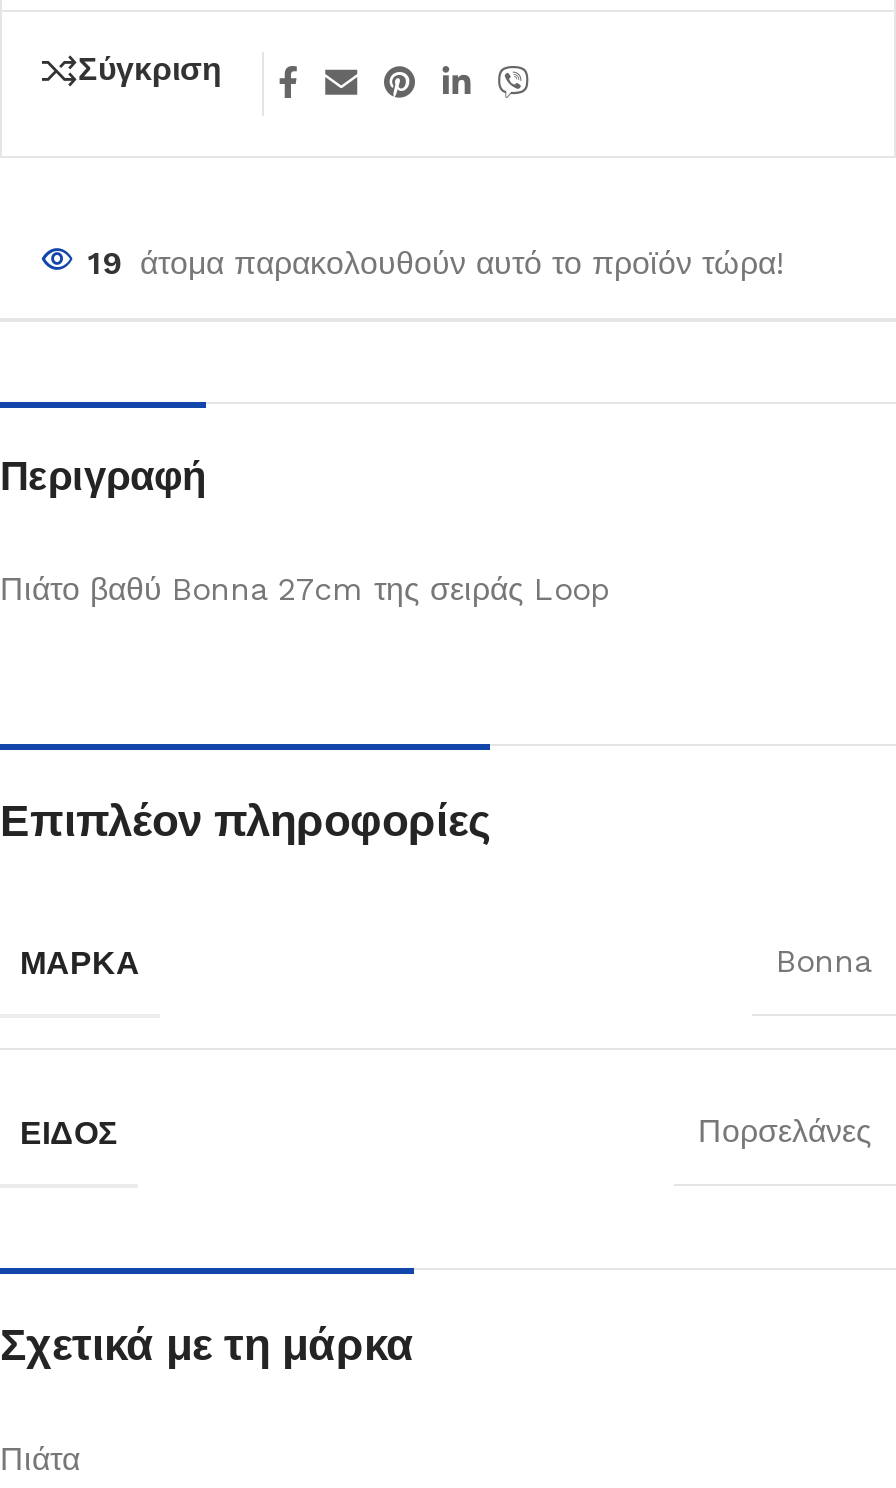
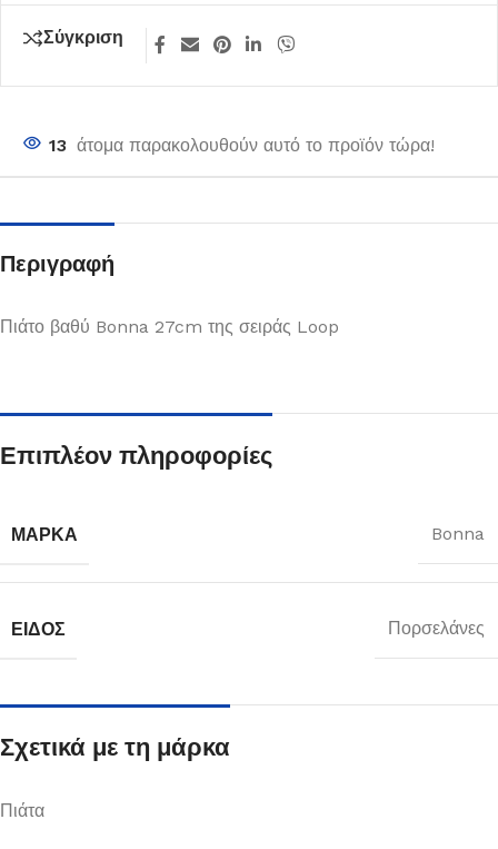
[88,243,784,281] 19 άτομα παρακολουθούν αυτό το προϊόν τώρα! -> [49,134,435,155] 13 άτομα παρακολουθούν αυτό το προϊόν τώρα!

